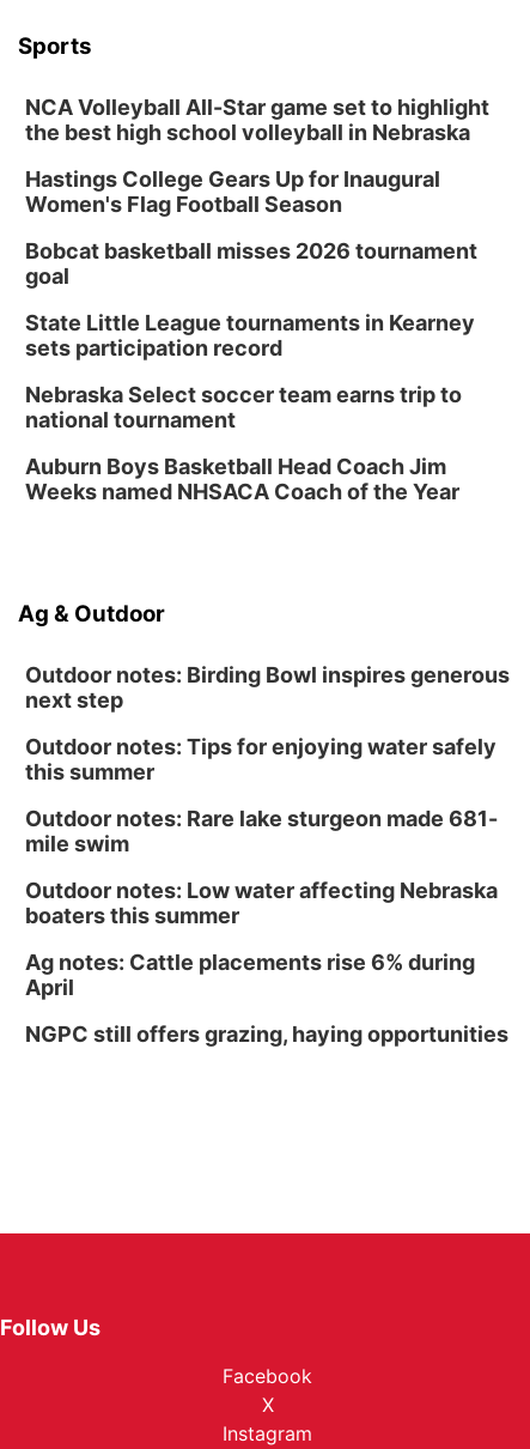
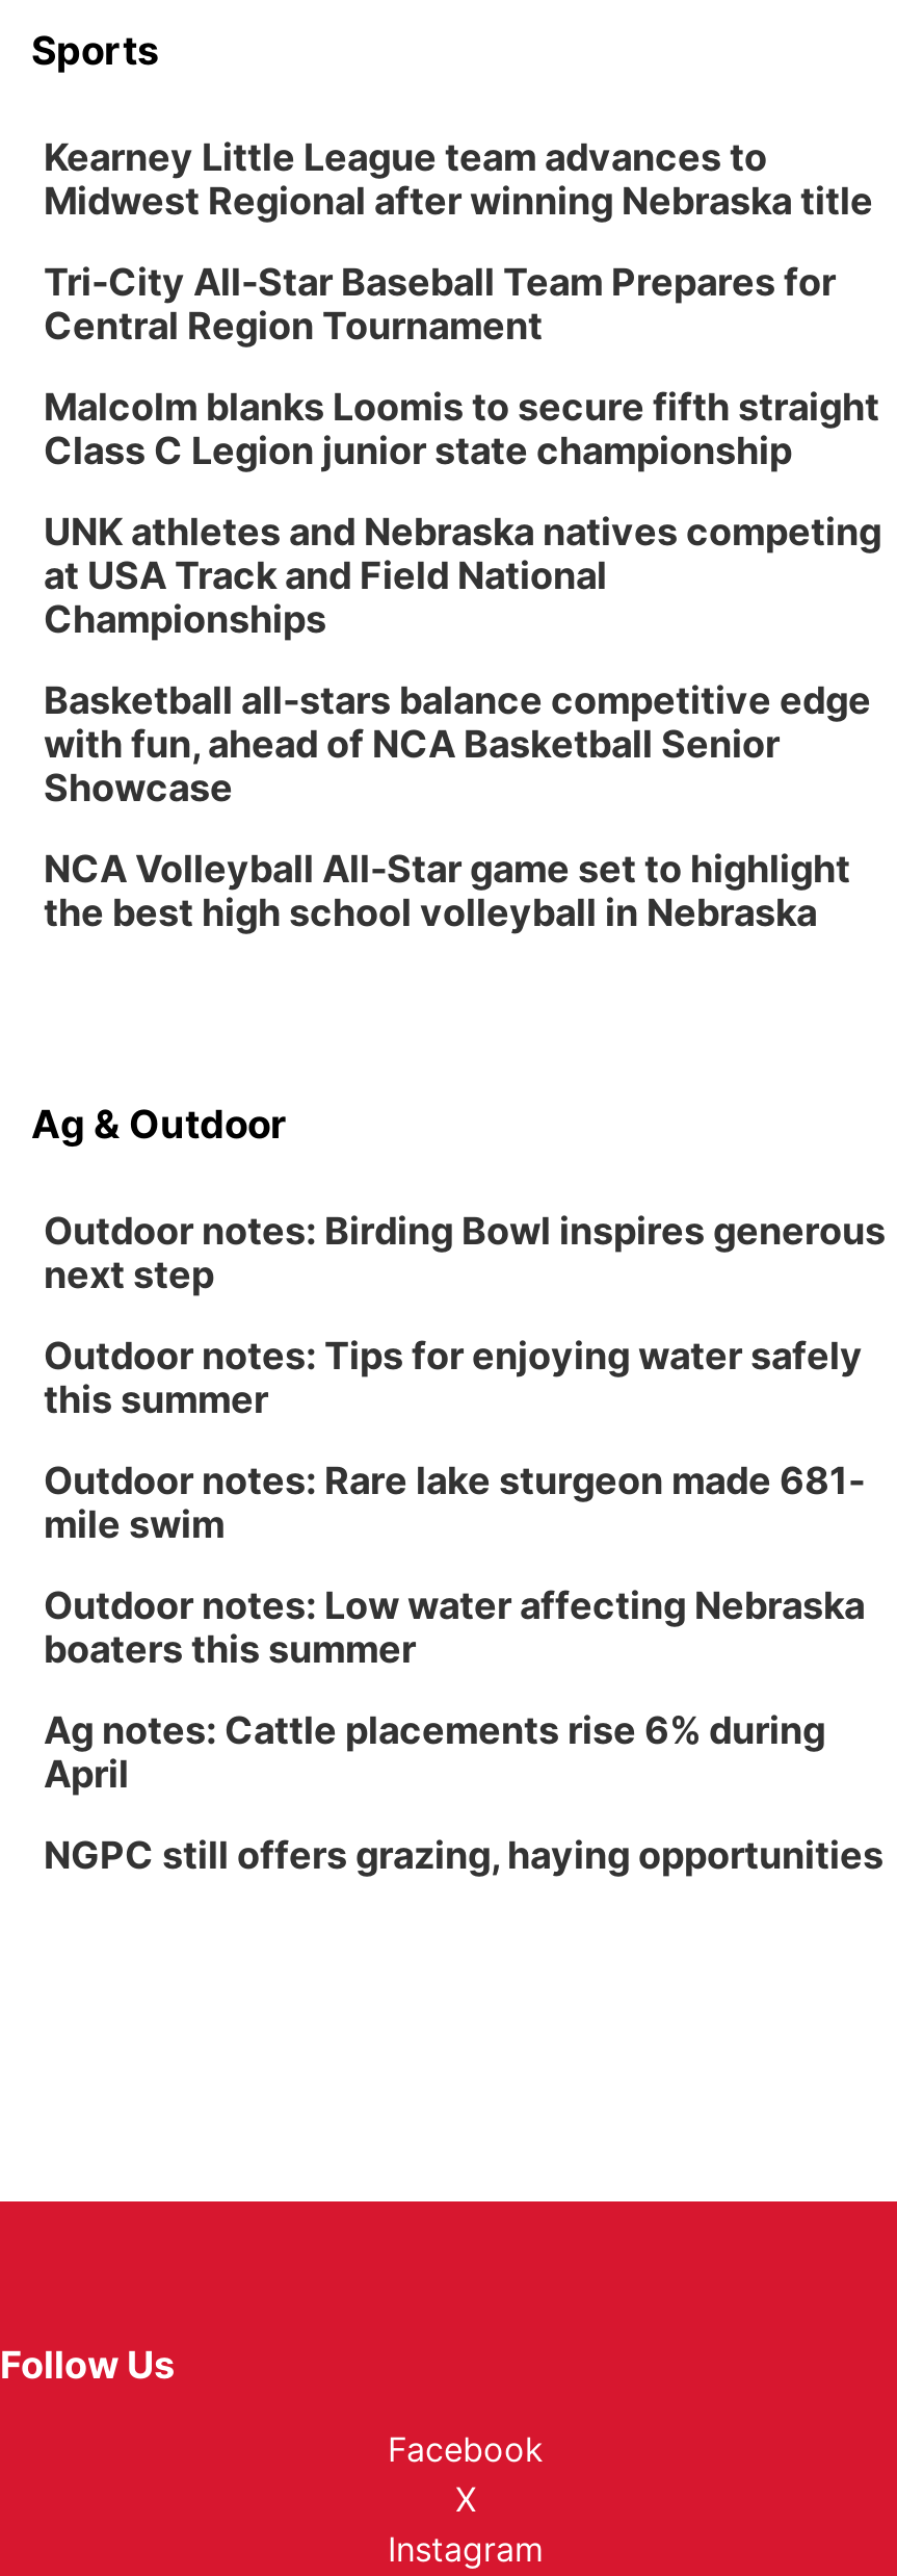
none -> [44,135,881,809] Kearney Little League team advances to | Midwest Regional after winning Nebraska title | Tri-City All-Star Baseball Team Prepares for | Central Region Tournament | Malcolm blanks Loomis to secure fifth straight | Class C Legion junior state championship | UNK athletes and Nebraska natives competing | at USA Track and Field National | Championships | Basketball all-stars balance competitive edge | with fun, ahead of NCA Basketball Senior | Showcase
moved [25,95,489,145] -> [44,847,850,934]: NCA Volleyball All-Star game set to highlight | the best high school volleyball in Nebraska
[25,166,477,504] Hastings College Gears Up for Inaugural | Women's Flag Football Season | Bobcat basketball misses 2026 tournament | goal | State Little League tournaments in Kearney | sets participation record | Nebraska Select soccer team earns trip to | national tournament | Auburn Boys Basketball Head Coach Jim | Weeks named NHSACA Coach of the Year -> none

